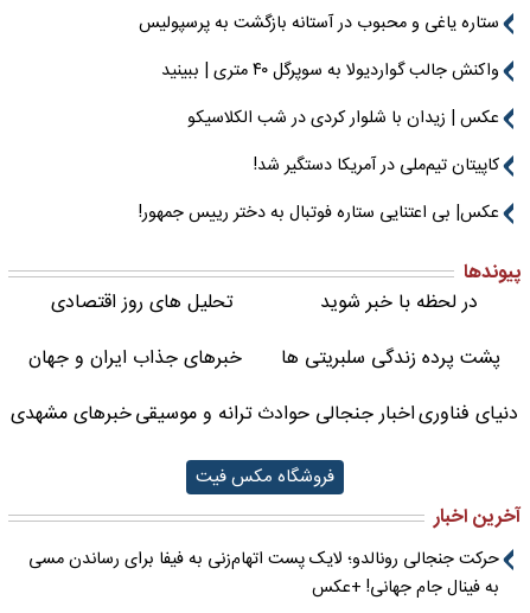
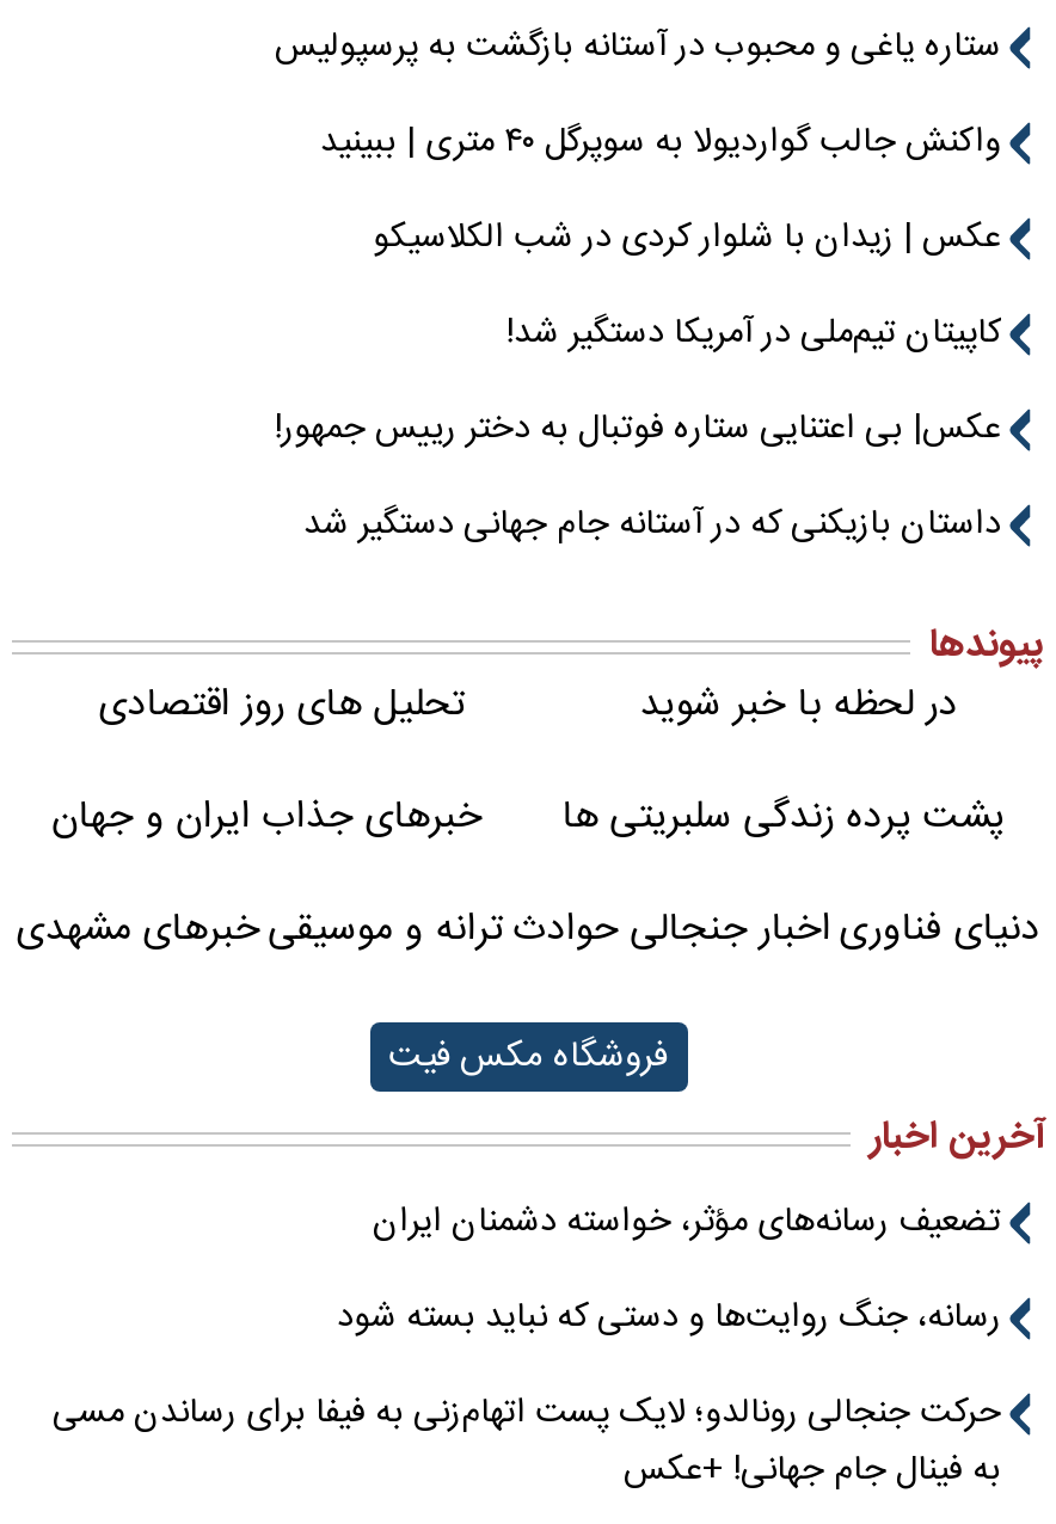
none -> [303,498,1001,555] داستان بازیکنی که در آستانه جام جهانی دستگیر شد
none -> [337,1196,1001,1348] تضعیف رسانه‌های مؤثر، خواسته دشمنان ایران | رسانه، جنگ روایت‌ها و دستی که نباید بسته شود

